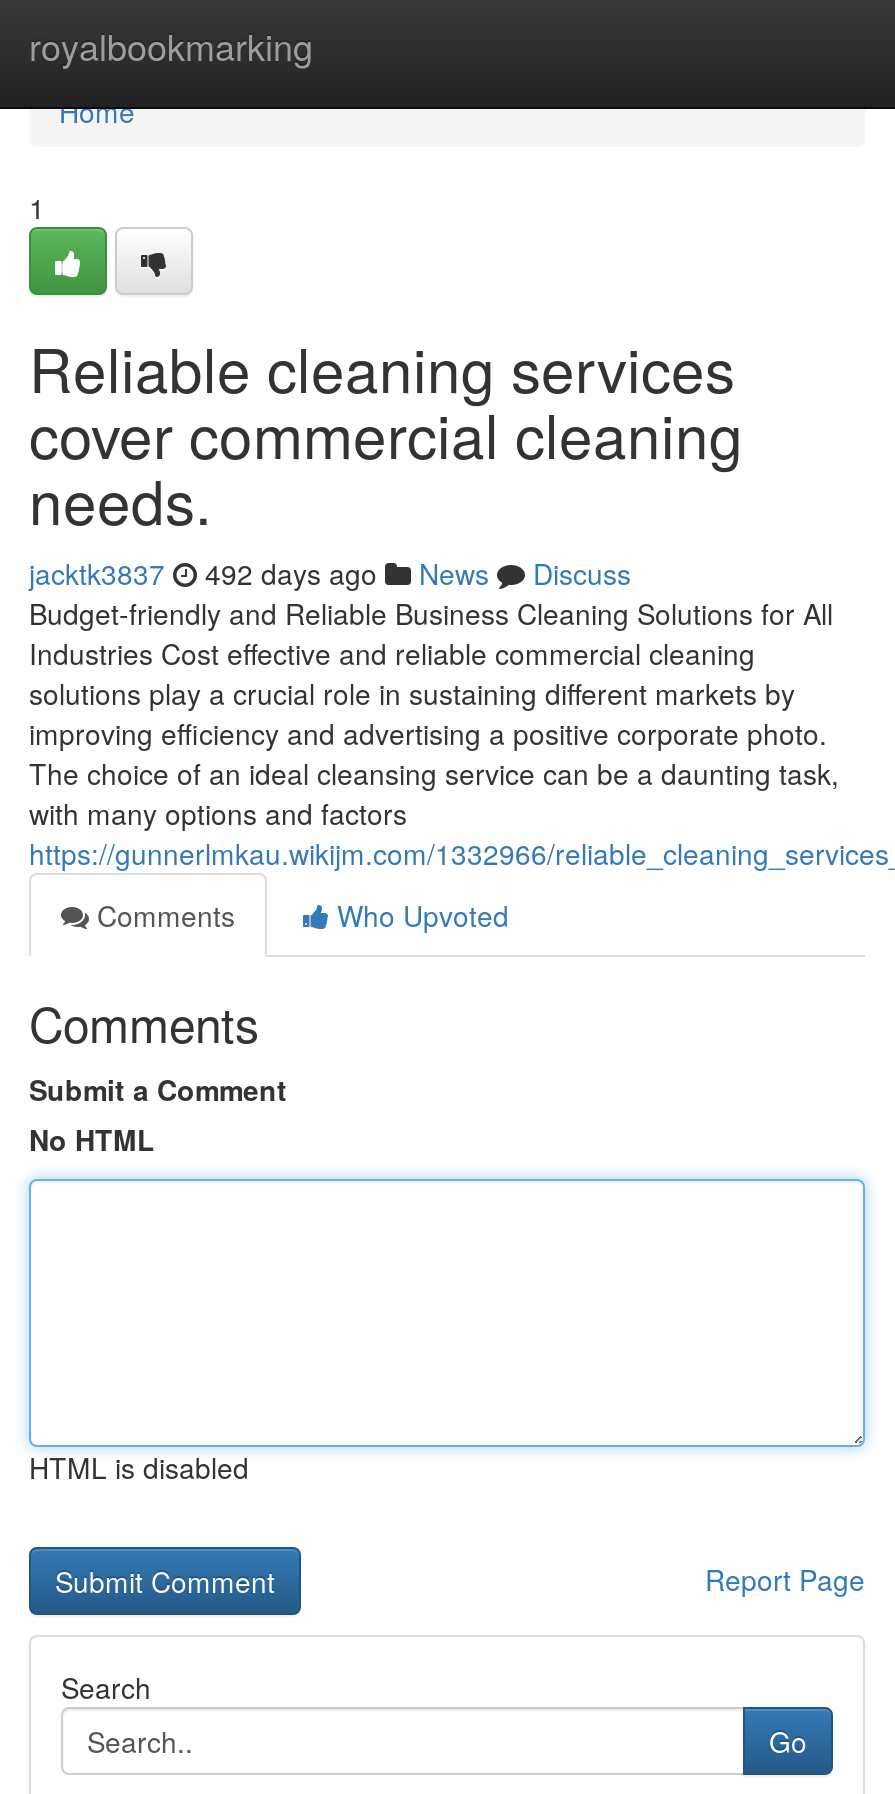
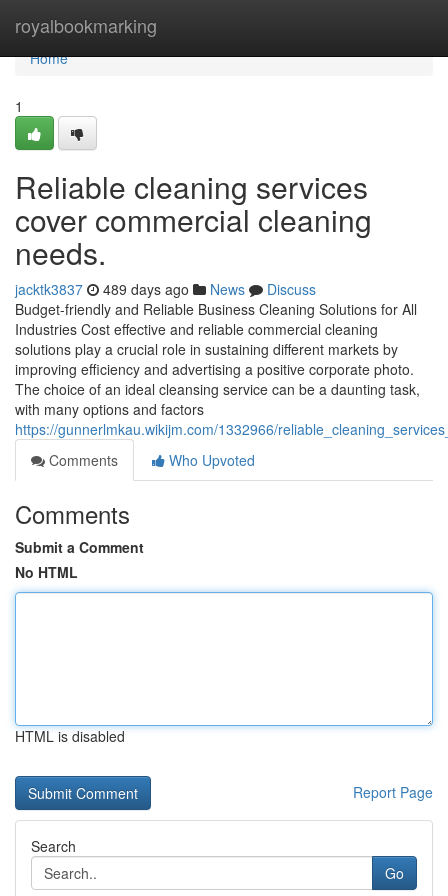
[29,553,631,593] jacktk3837 492 days ago News Discuss -> [15,279,316,299] jacktk3837 489 days ago News Discuss

